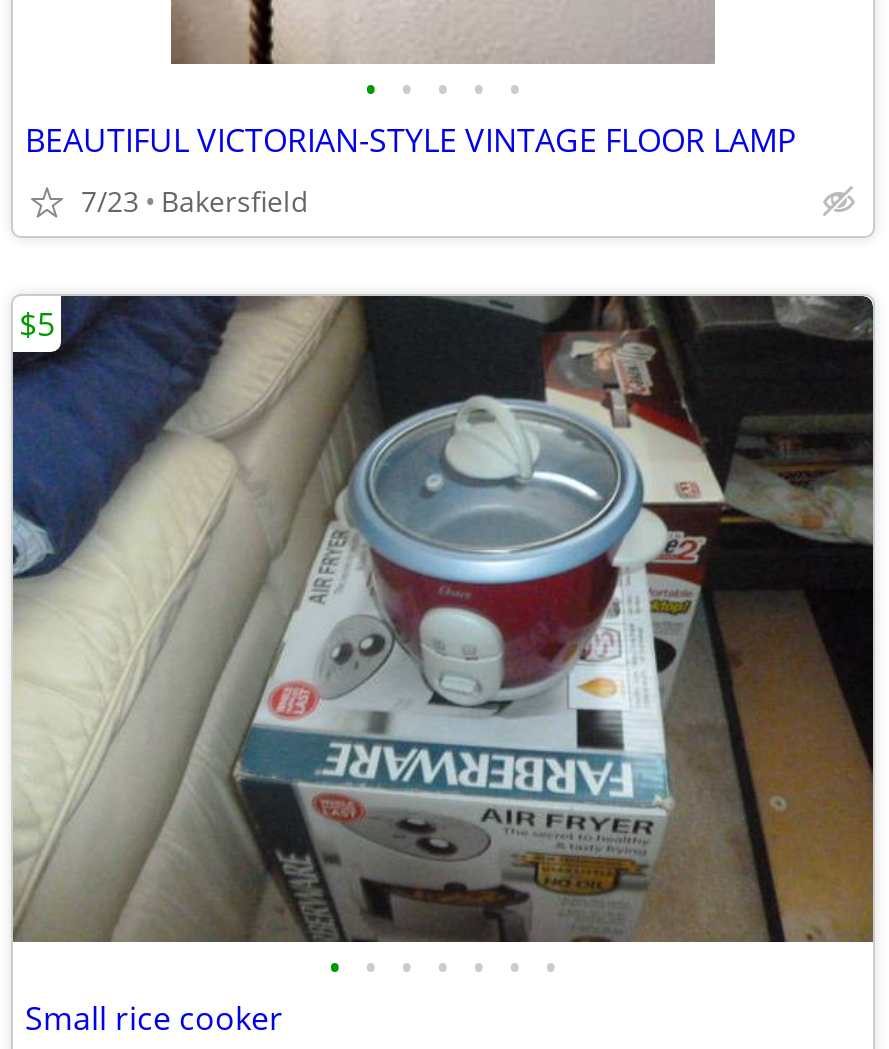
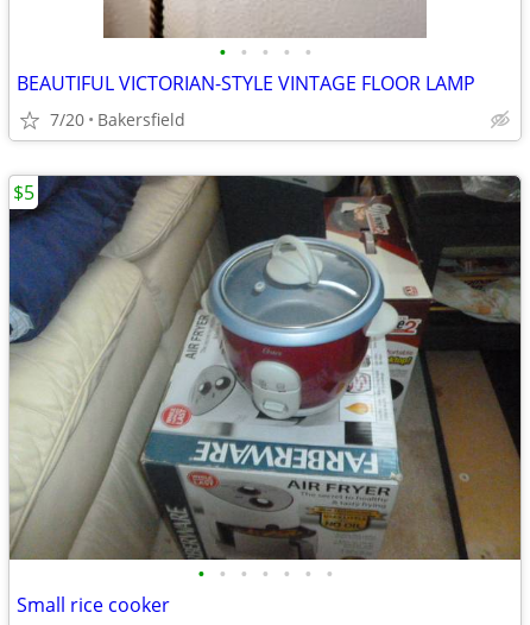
[81,182,309,220] 7/23 Bakersfield -> [50,108,185,131] 7/20 Bakersfield

